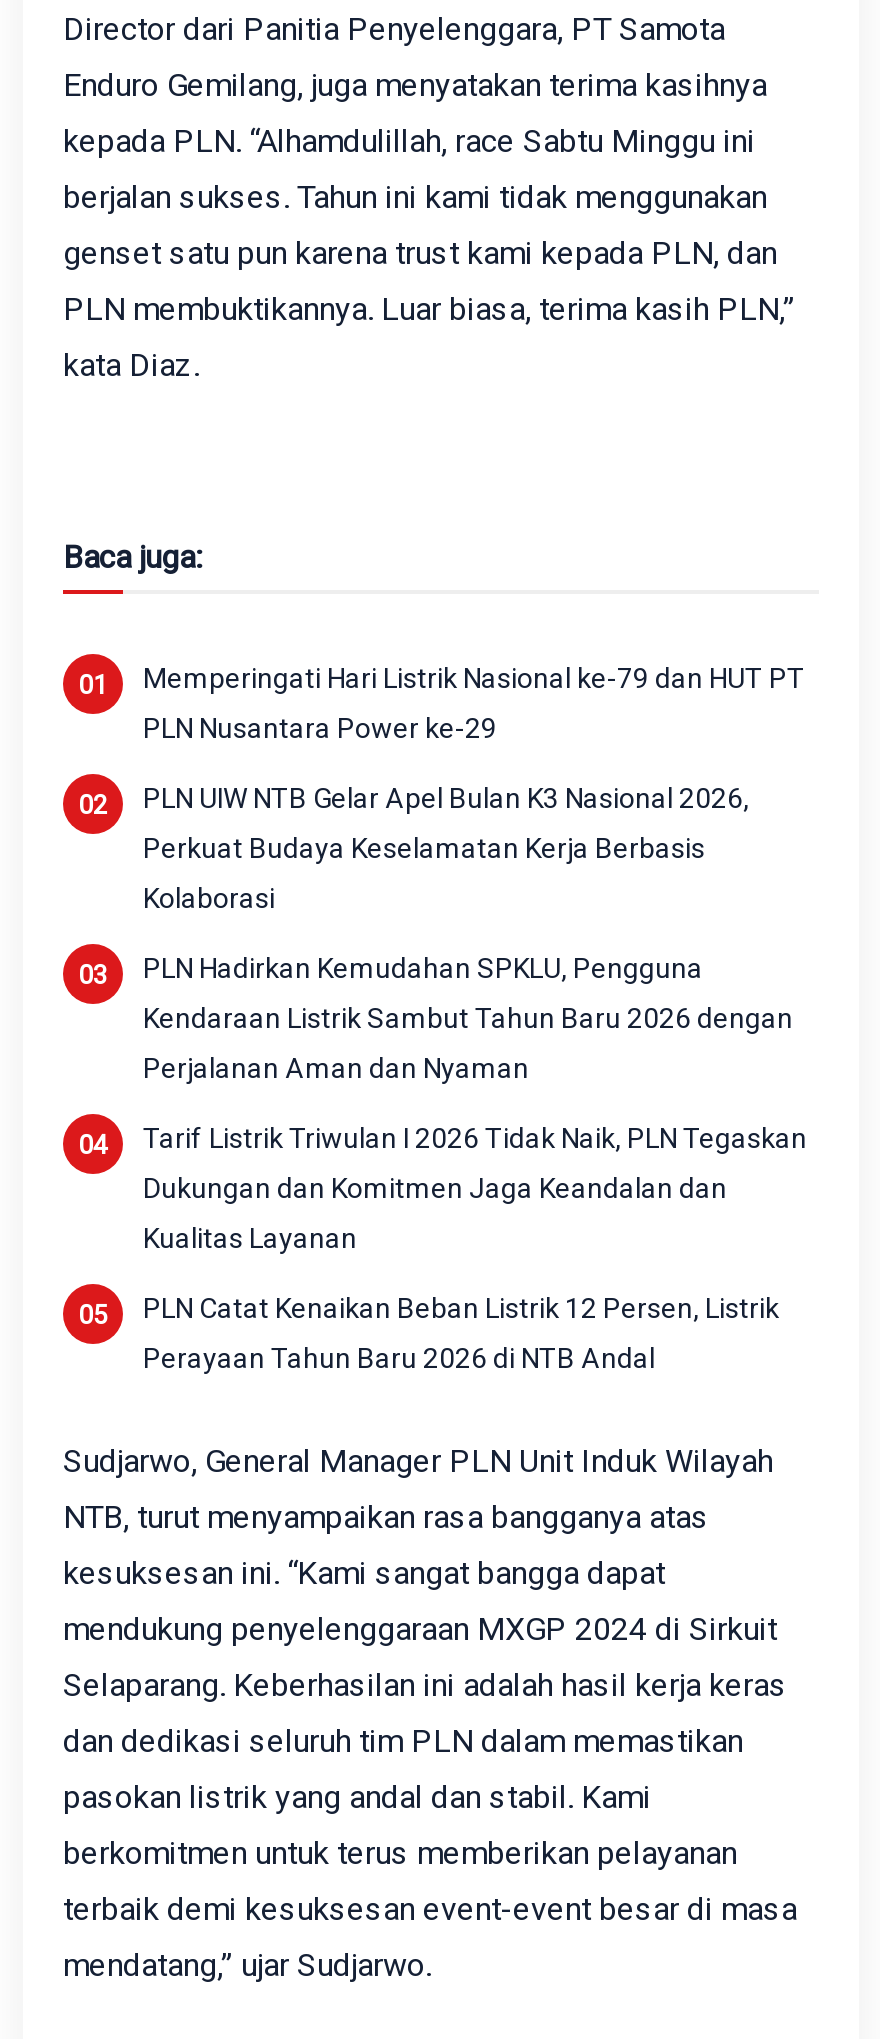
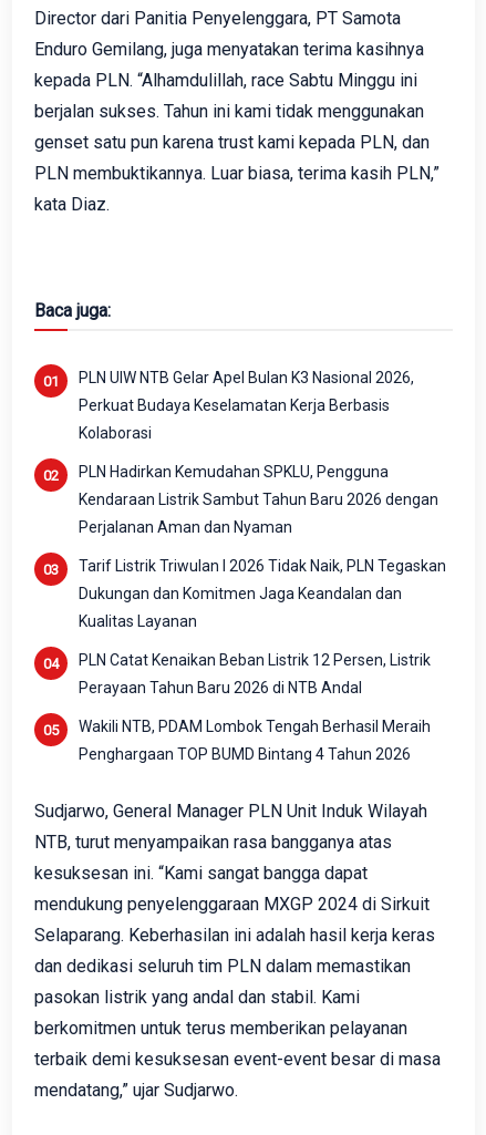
[143,662,805,744] Memperingati Hari Listrik Nasional ke-79 dan HUT PT | PLN Nusantara Power ke-29 -> none
moved [143,782,807,1374] -> [79,369,446,697]: PLN UIW NTB Gelar Apel Bulan K3 Nasional 2026, | Perkuat Budaya Keselamatan Kerja Berbasis | Kolaborasi | ... | PLN Catat Kenaikan Beban Listrik 12 Persen, Listrik | Perayaan Tahun Baru 2026 di NTB Andal
none -> [79,718,431,763] Wakili NTB, PDAM Lombok Tengah Berhasil Meraih | Penghargaan TOP BUMD Bintang 4 Tahun 2026

